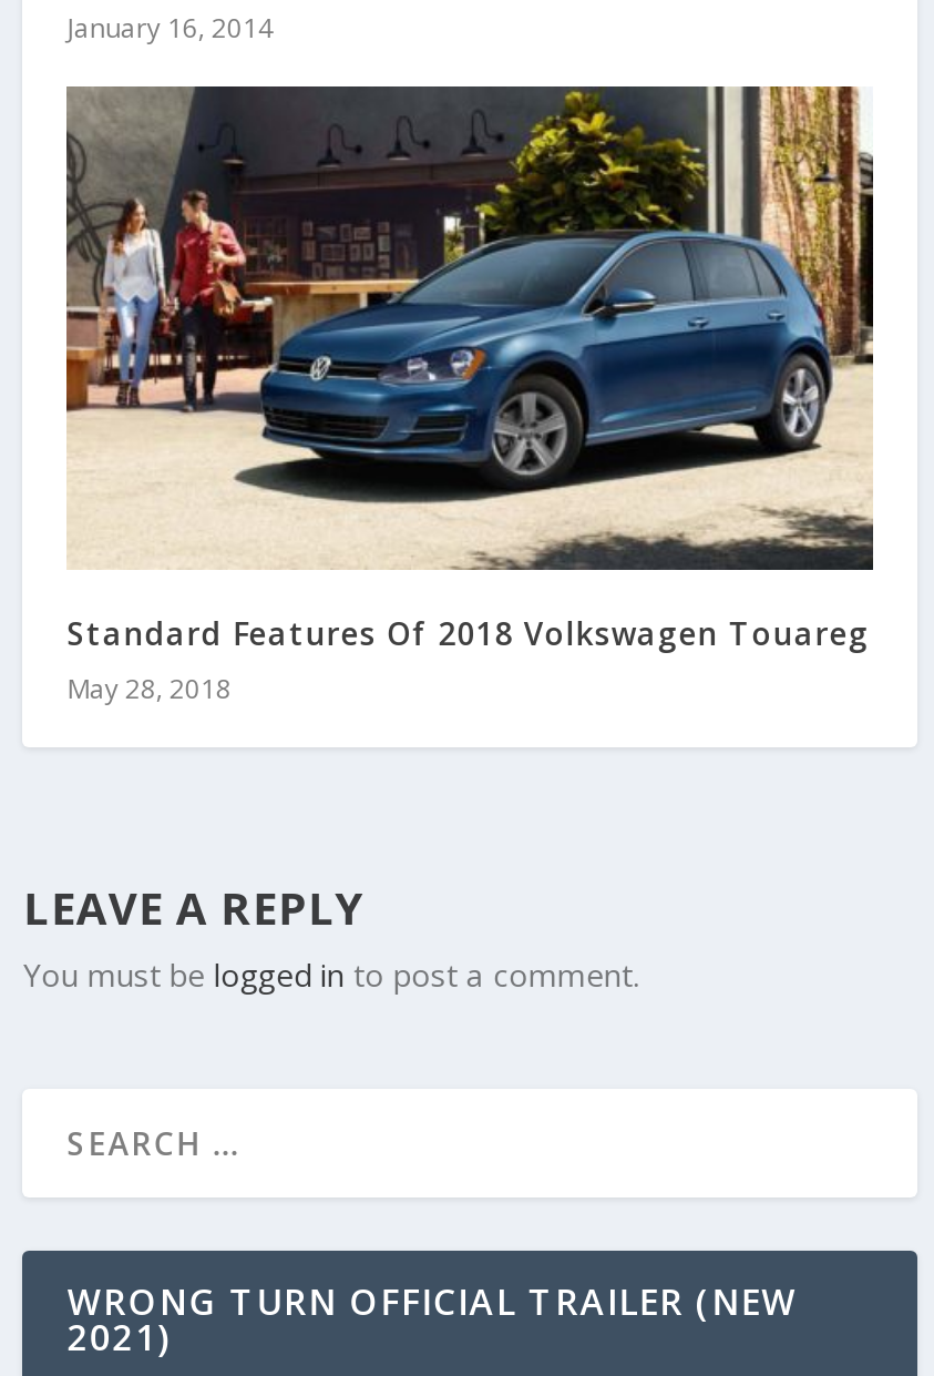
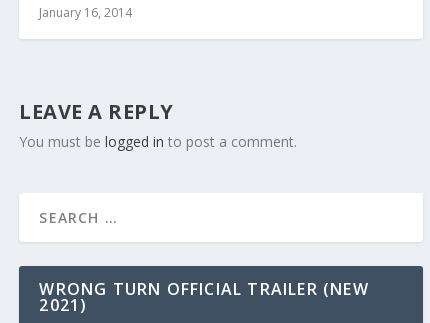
[64,84,875,707] [image] | Standard Features Of 2018 Volkswagen Touareg | May 28, 2018 -> none

